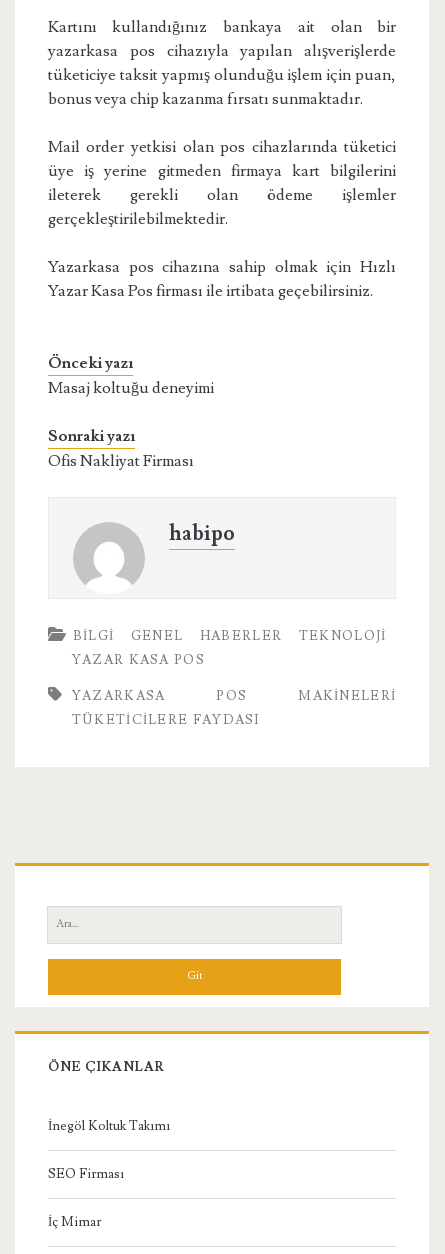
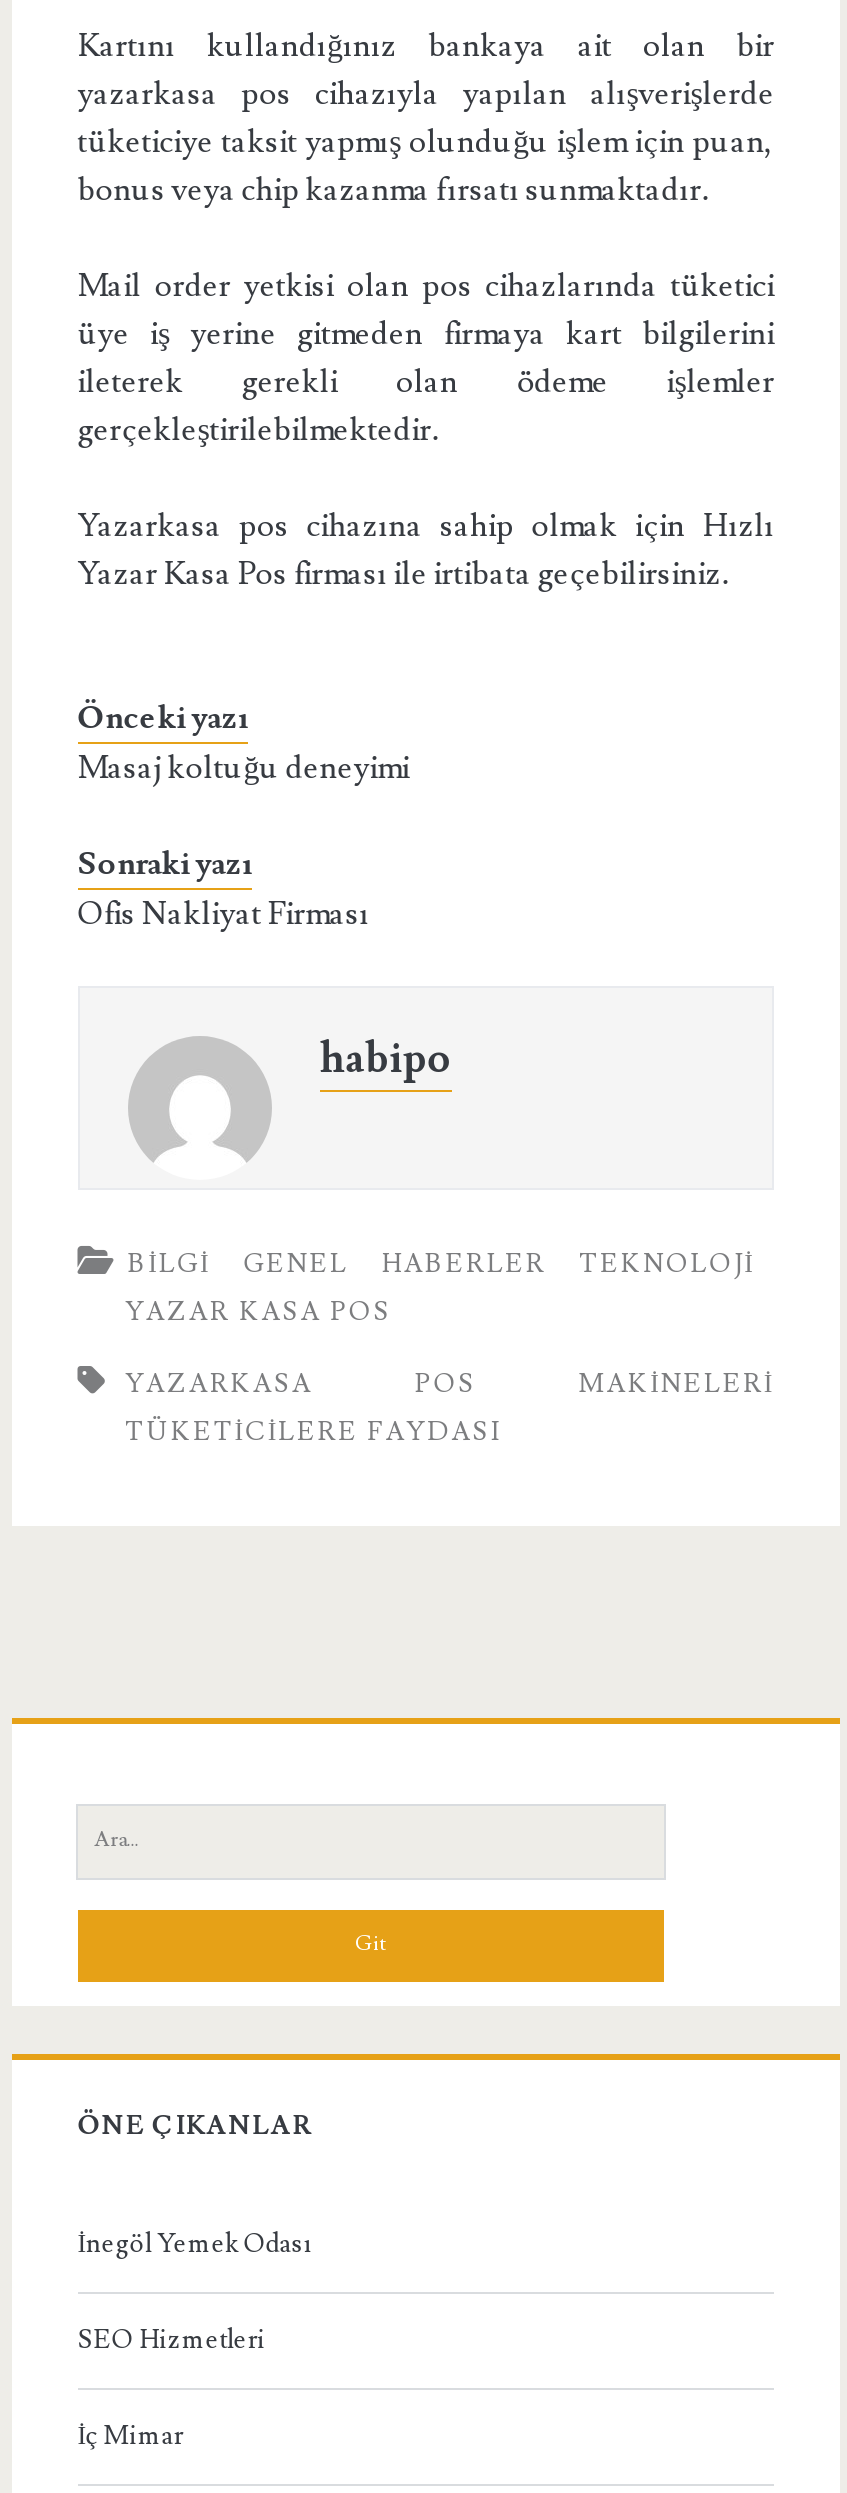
[48,1117,170,1133] İnegöl Koltuk Takımı -> [78,2227,312,2259] İnegöl Yemek Odası
[48,1165,124,1181] SEO Firması -> [78,2323,266,2355] SEO Hizmetleri

